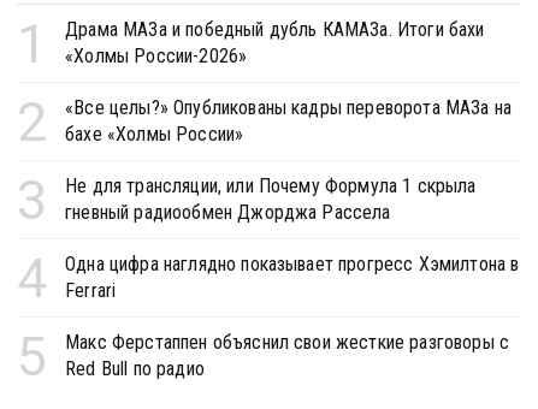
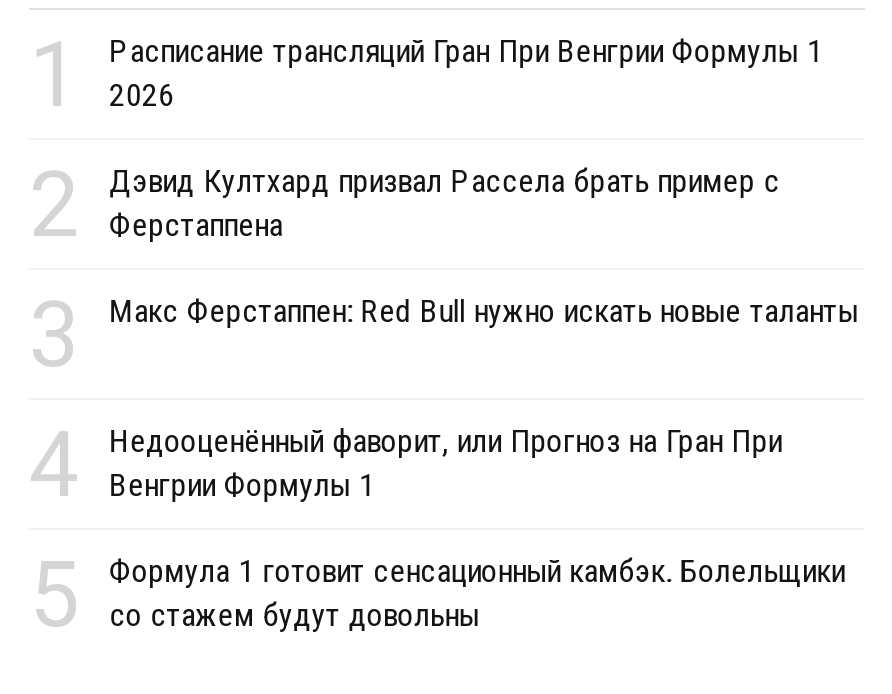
[65,18,484,68] Драма МАЗа и победный дубль КАМАЗа. Итоги бахи | «Холмы России-2026» -> [109,32,823,114] Расписание трансляций Гран При Венгрии Формулы 1 | 2026
[65,97,512,146] «Все целы?» Опубликованы кадры переворота МАЗа на | бахе «Холмы России» -> [109,162,780,244] Дэвид Култхард призвал Рассела брать пример с | Ферстаппена
[65,175,476,224] Не для трансляции, или Почему Формула 1 скрыла | гневный радиообмен Джорджа Рассела -> [109,292,858,330] Макс Ферстаппен: Red Bull нужно искать новые таланты
[65,253,519,302] Одна цифра наглядно показывает прогресс Хэмилтона в | Ferrari -> [109,422,782,504] Недооценённый фаворит, или Прогноз на Гран При | Венгрии Формулы 1
[65,331,509,380] Макс Ферстаппен объяснил свои жесткие разговоры с | Red Bull по радио -> [109,552,845,634] Формула 1 готовит сенсационный камбэк. Болельщики | со стажем будут довольны

